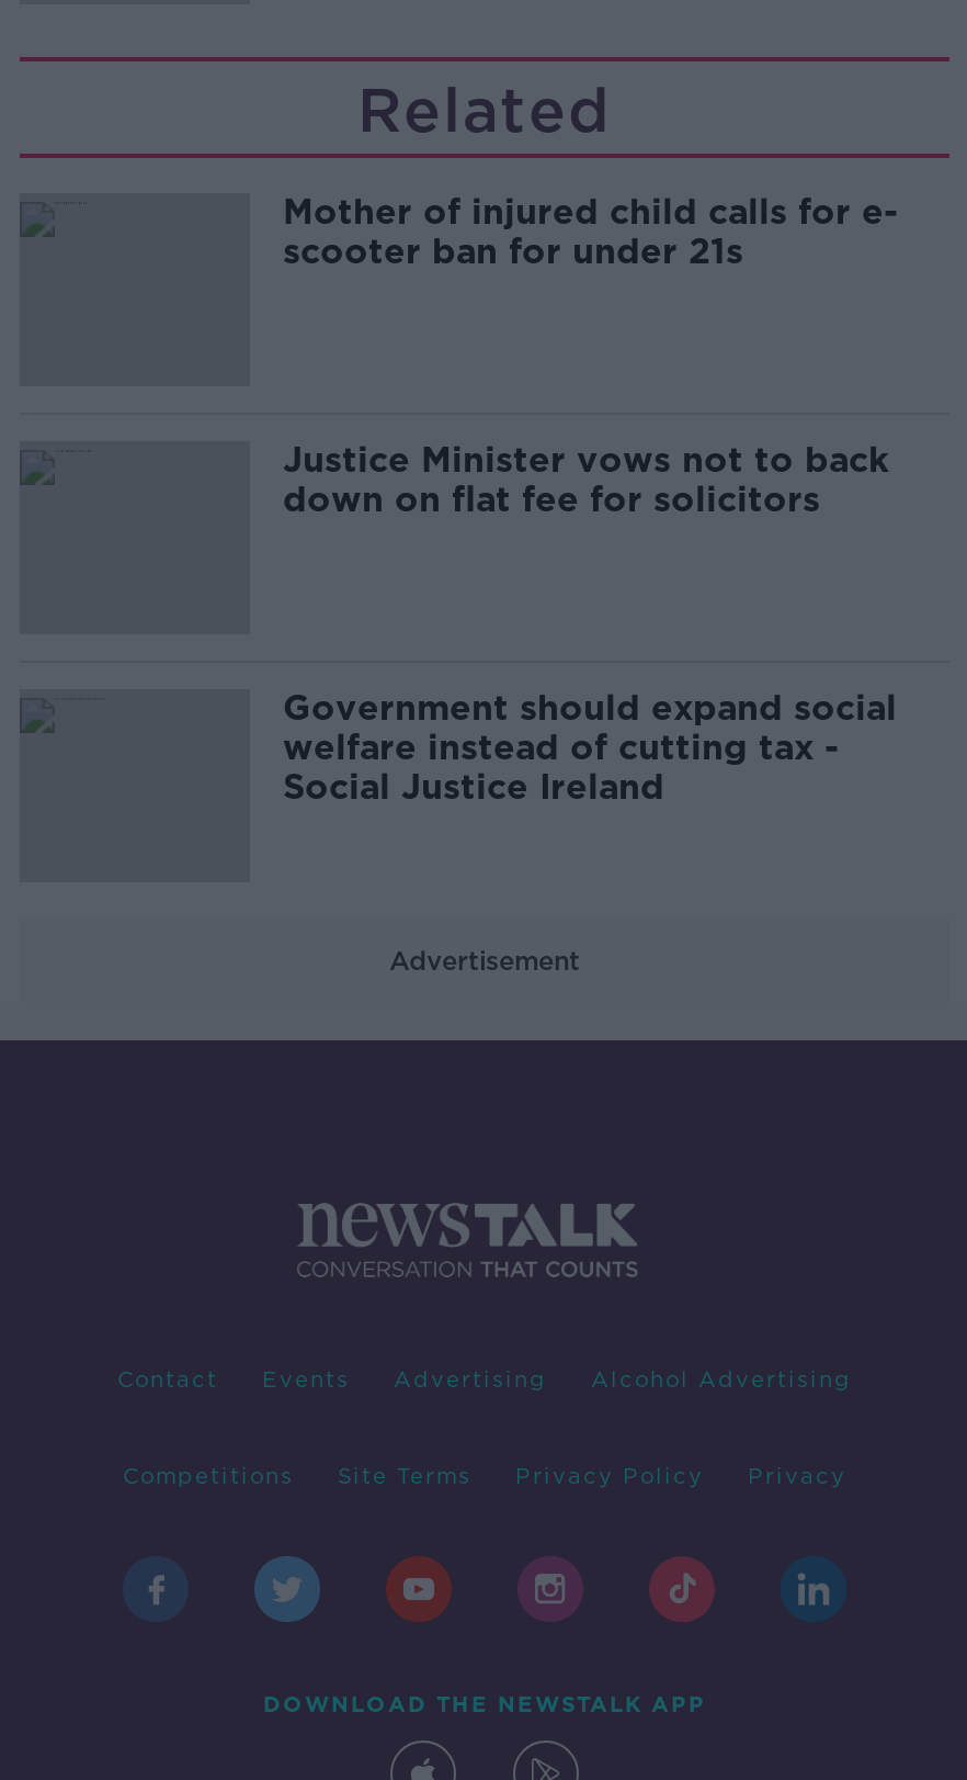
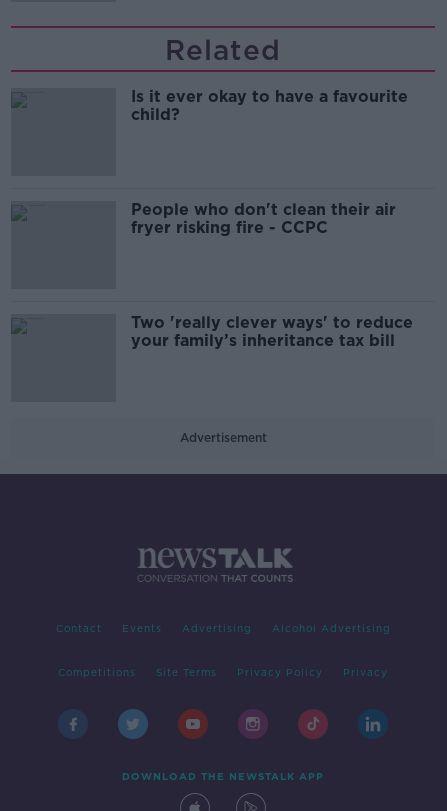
[283,191,899,272] Mother of injured child calls for e- | scooter ban for under 21s -> [131,87,408,124] Is it ever okay to have a favourite | child?
[283,439,888,520] Justice Minister vows not to back | down on flat fee for solicitors -> [131,200,396,237] People who don't clean their air | fryer risking fire - CCPC
[283,687,897,808] Government should expand social | welfare instead of cutting tax - | Social Justice Ireland -> [131,313,413,350] Two 'really clever ways' to reduce | your family’s inheritance tax bill

